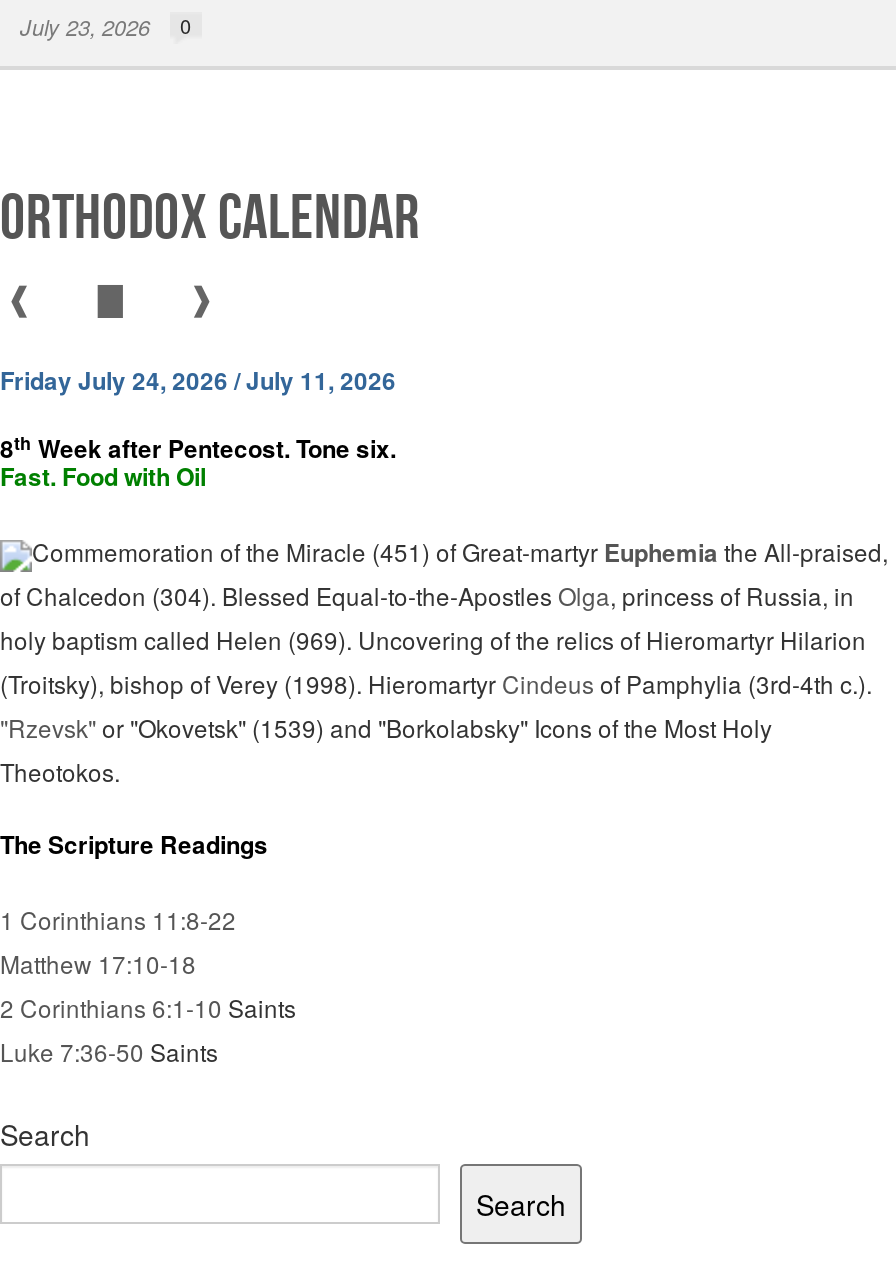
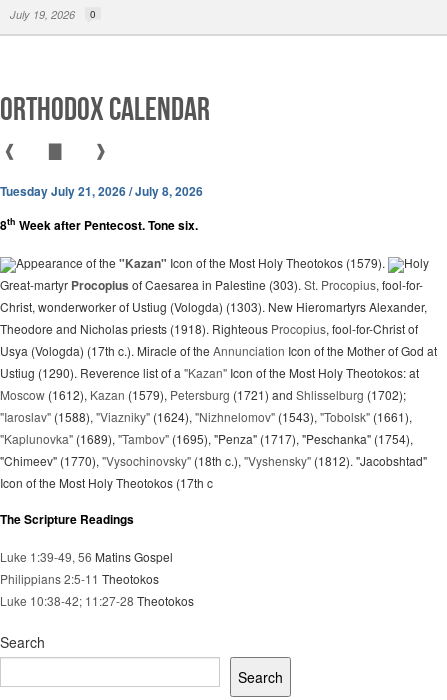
[20,12,192,42] July 23, 2026 0 -> [10,7,96,22] July 19, 2026 0
[0,362,396,398] Friday July 24, 2026 / July 11, 2026 -> [0,182,203,200] Tuesday July 21, 2026 / July 8, 2026
[0,458,888,788] Fast. Food with Oil | Commemoration of the Miracle (451) of Great-martyr Euphemia the All-praised, | of Chalcedon (304). Blessed Equal-to-the-Apostles Olga, princess of Russia, in | holy baptism called Helen (969). Uncovering of the relics of Hieromartyr Hilarion | (Troitsky), bishop of Verey (1998). Hieromartyr Cindeus of Pamphylia (3rd-4th c.). | "Rzevsk" or "Okovetsk" (1539) and "Borkolabsky" Icons of the Most Holy | Theotokos. -> [0,254,437,491] Appearance of the "Kazan" Icon of the Most Holy Theotokos (1579). | Holy | Great-martyr Procopius of Caesarea in Palestine (303). St. Procopius, fool-for- | Christ, wonderworker of Ustiug (Vologda) (1303). New Hieromartyrs Alexander, | Theodore and Nicholas priests (1918). Righteous Procopius, fool-for-Christ of | Usya (Vologda) (17th c.). Miracle of the Annunciation Icon of the Mother of God at | Ustiug (1290). Reverence list of a "Kazan" Icon of the Most Holy Theotokos: at | Moscow (1612), Kazan (1579), Petersburg (1721) and Shlisselburg (1702); | "Iaroslav" (1588), "Viazniky" (1624), "Nizhnelomov" (1543), "Tobolsk" (1661), | "Kaplunovka" (1689), "Tambov" (1695), "Penza" (1717), "Peschanka" (1754), | "Chimeev" (1770), "Vysochinovsky" (18th c.), "Vyshensky" (1812). "Jacobshtad" | Icon of the Most Holy Theotokos (17th c
moved [0,826,268,862] -> [0,510,134,528]: The Scripture Readings
[0,902,296,1068] 1 Corinthians 11:8-22 | Matthew 17:10-18 | 2 Corinthians 6:1-10 Saints | Luke 7:36-50 Saints -> [0,548,194,609] Luke 1:39-49, 56 Matins Gospel | Philippians 2:5-11 Theotokos | Luke 10:38-42; 11:27-28 Theotokos

